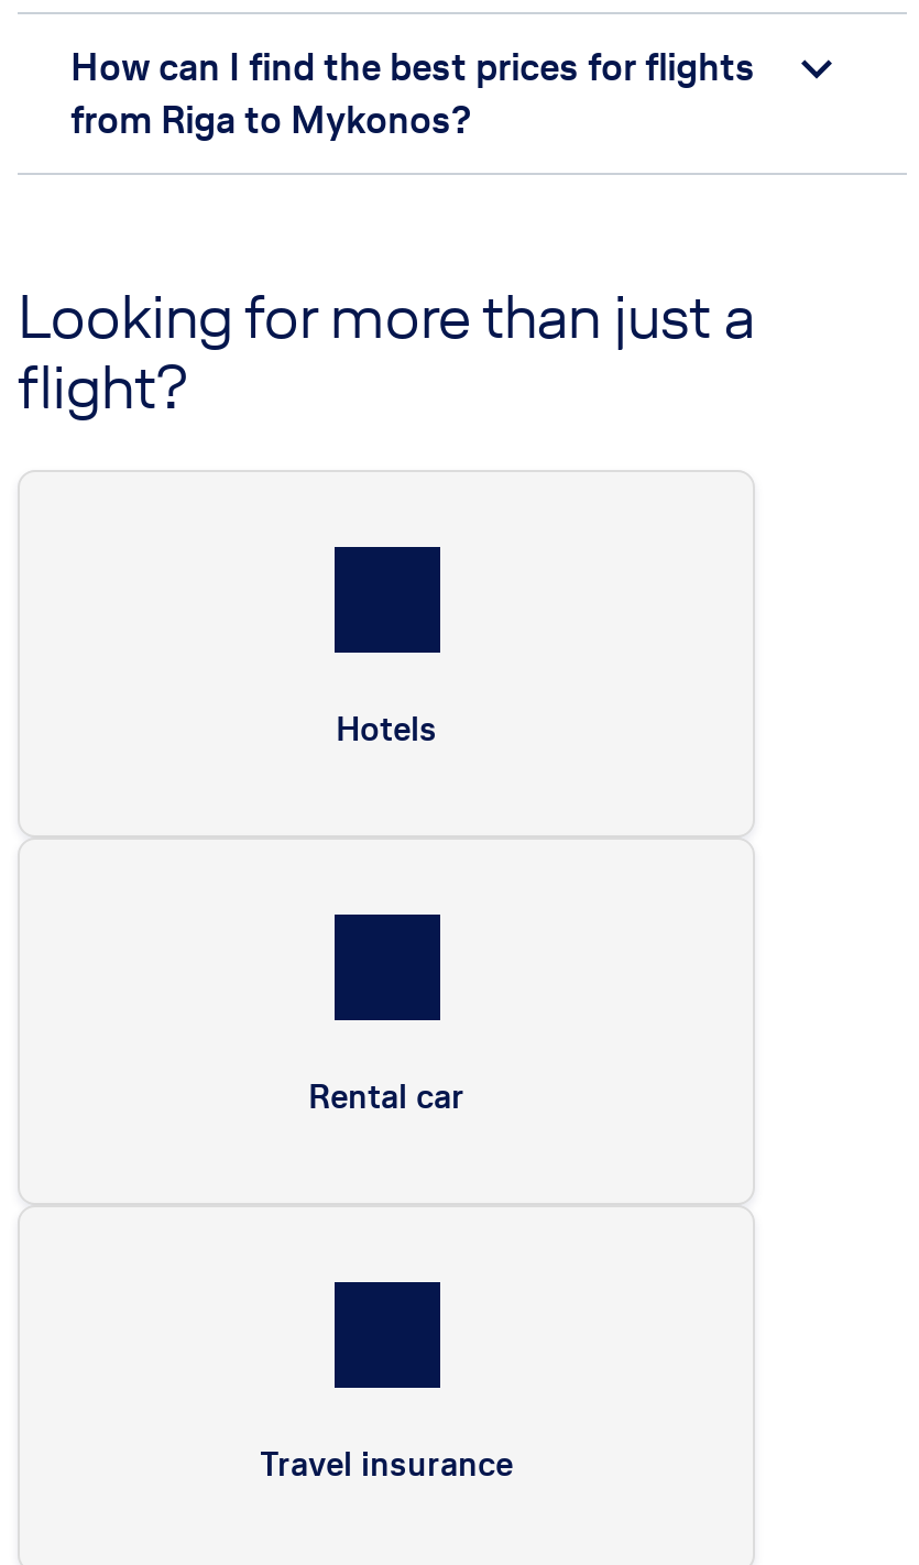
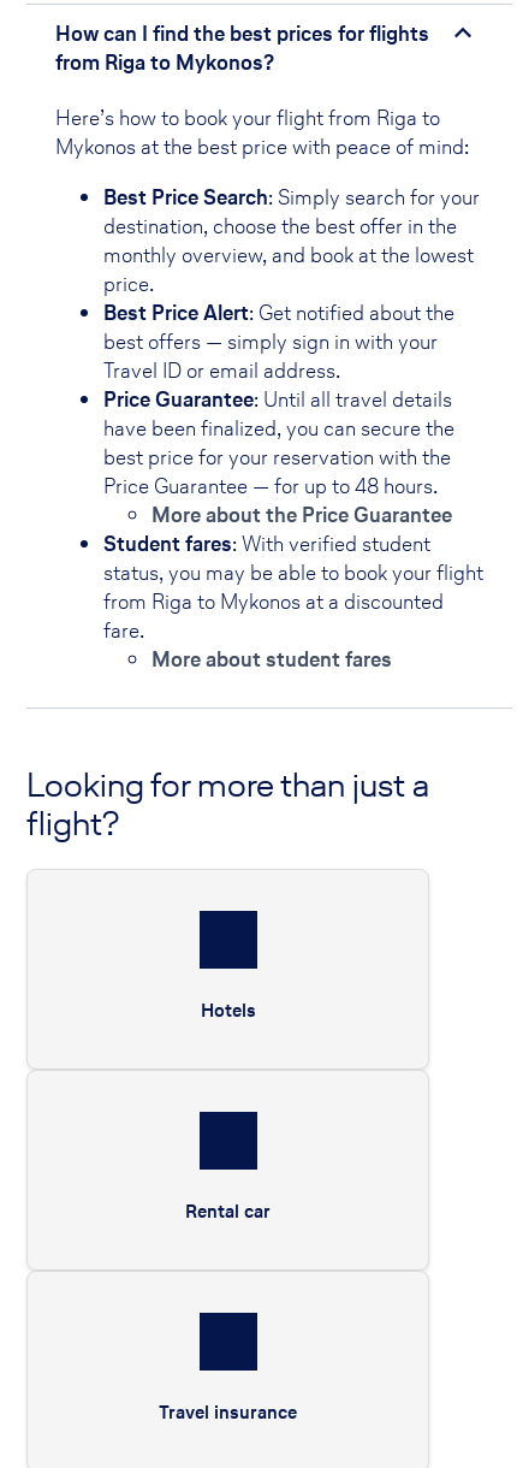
none -> [55,102,483,673] Here’s how to book your flight from Riga to | Mykonos at the best price with peace of mind: | Best Price Search: Simply search for your | destination, choose the best offer in the | monthly overview, and book at the lowest | price. | Best Price Alert: Get notified about the | best offers — simply sign in with your | Travel ID or email address. | Price Guarantee: Until all travel details | have been finalized, you can secure the | best price for your reservation with the | Price Guarantee — for up to 48 hours. | More about the Price Guarantee | Student fares: With verified student | status, you may be able to book your flight | from Riga to Mykonos at a discounted | fare. | More about student fares

